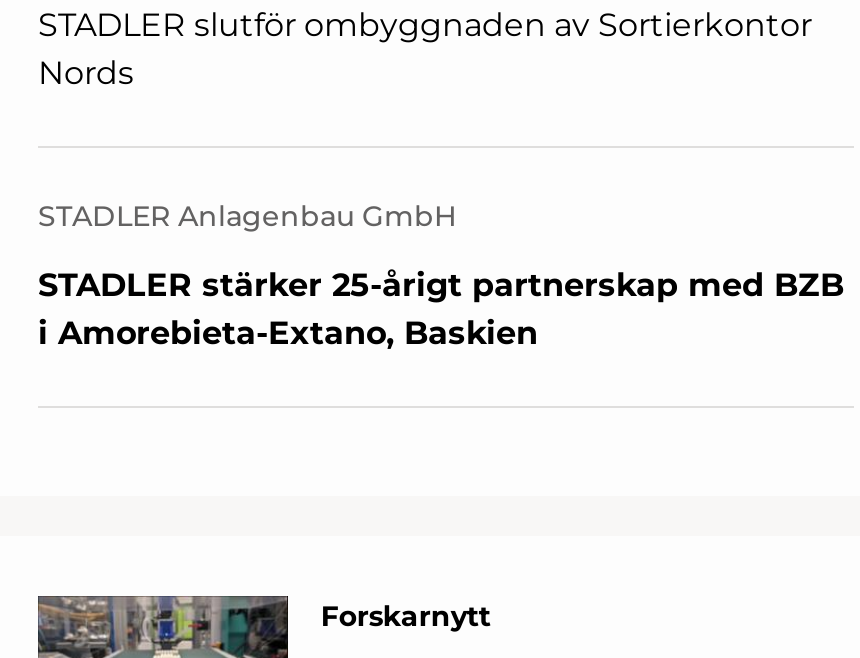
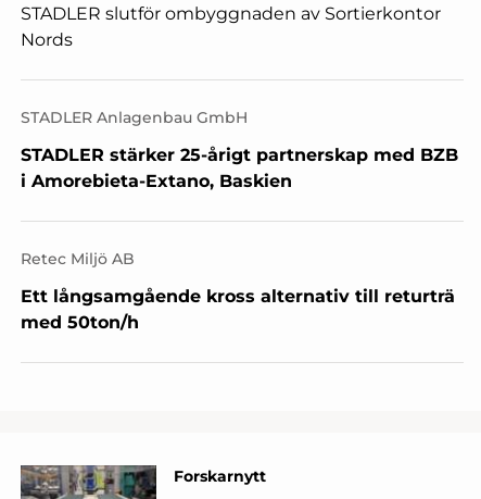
none -> [21,249,455,333] Retec Miljö AB | Ett långsamgående kross alternativ till returträ | med 50ton/h

